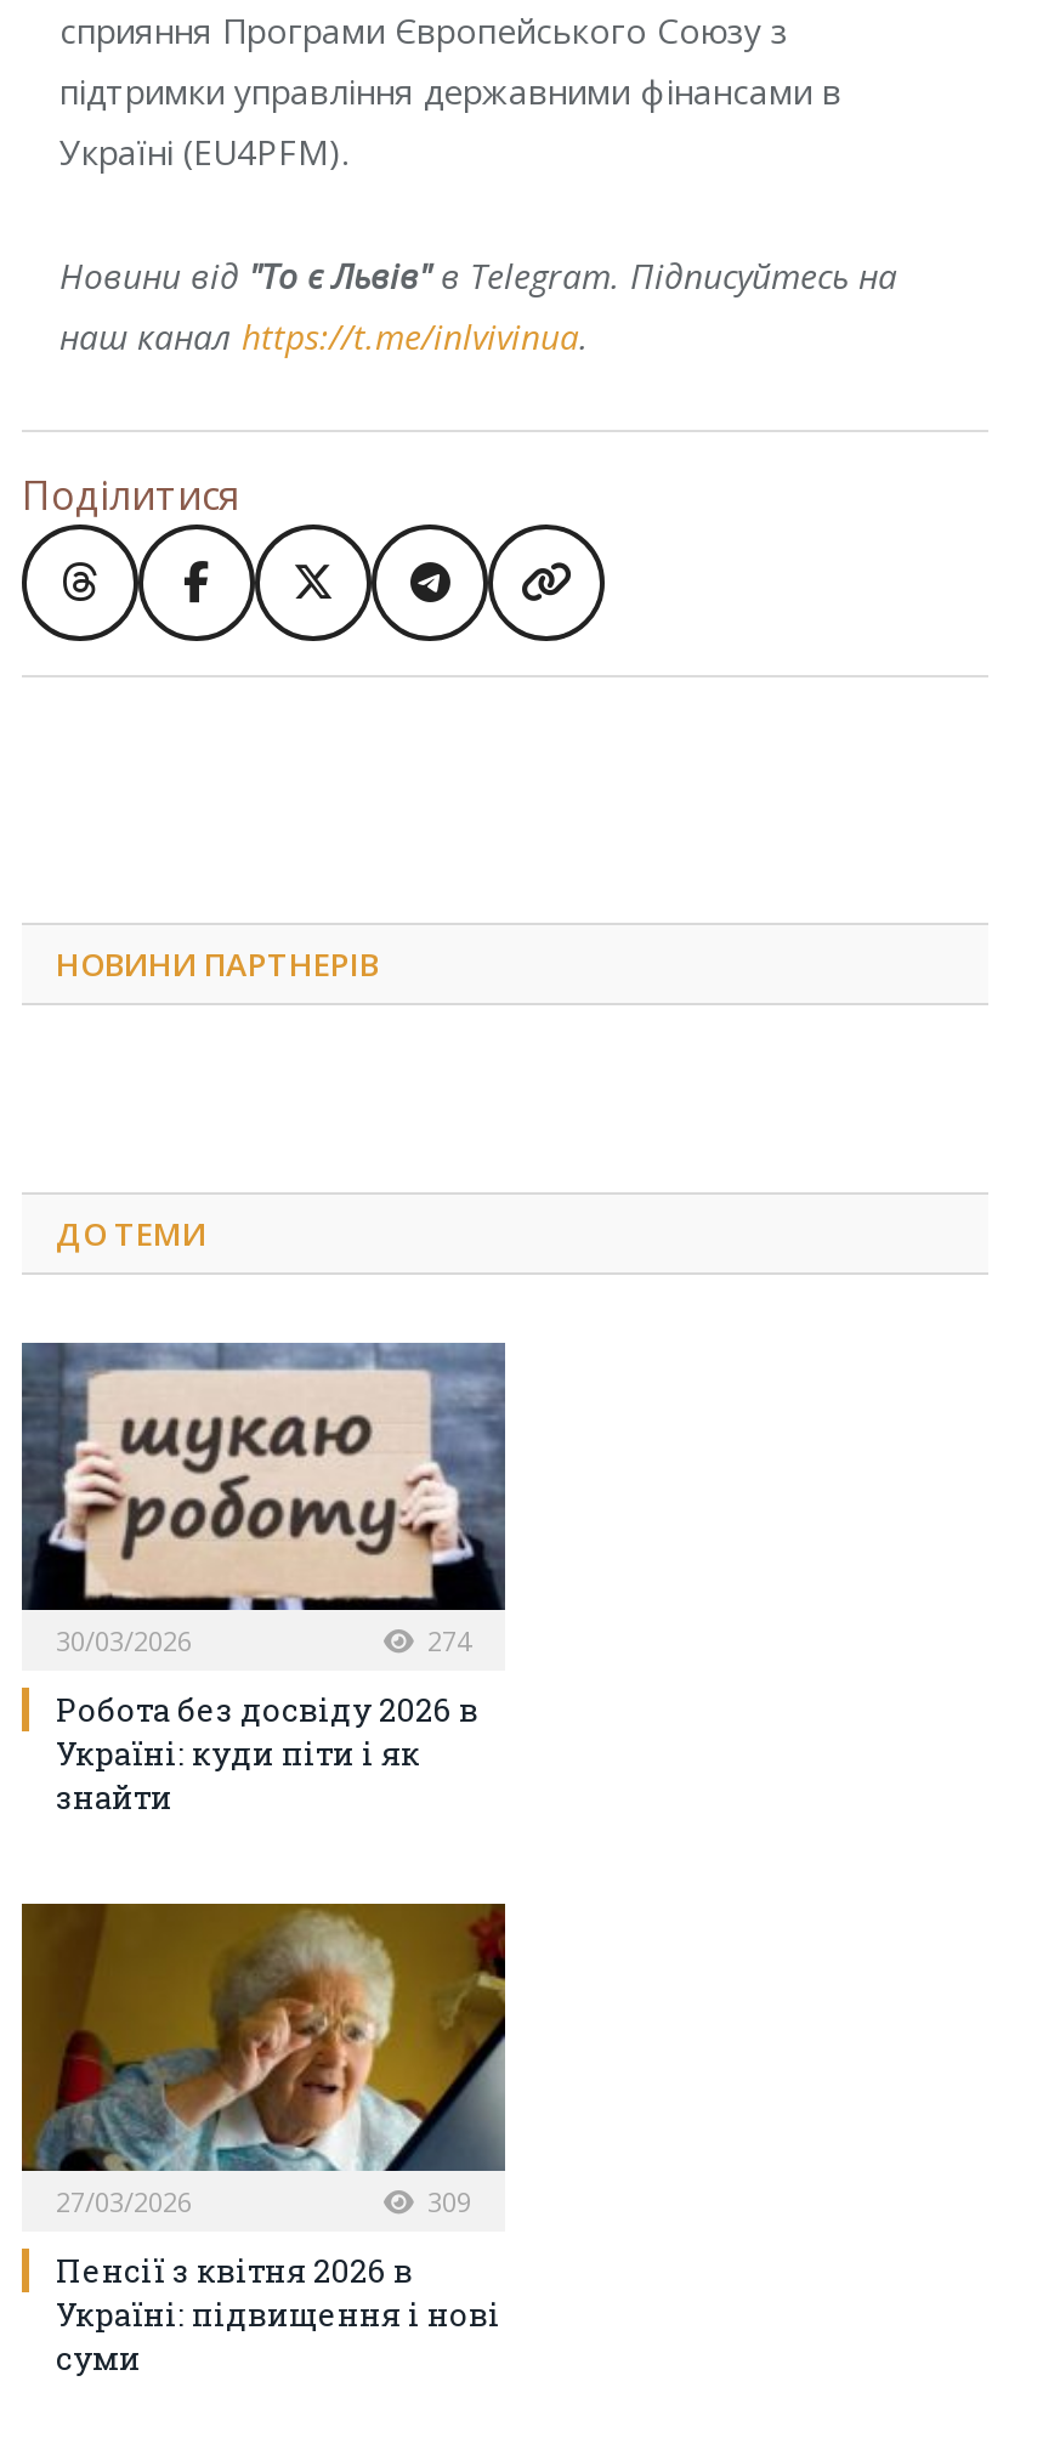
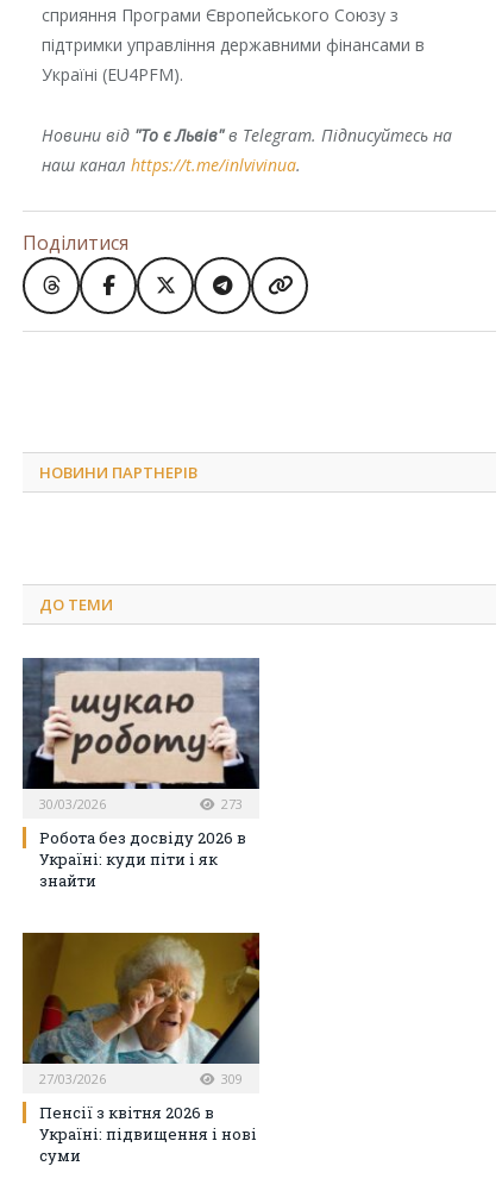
[413,1622,471,1658] 274 -> [214,795,243,813] 273

